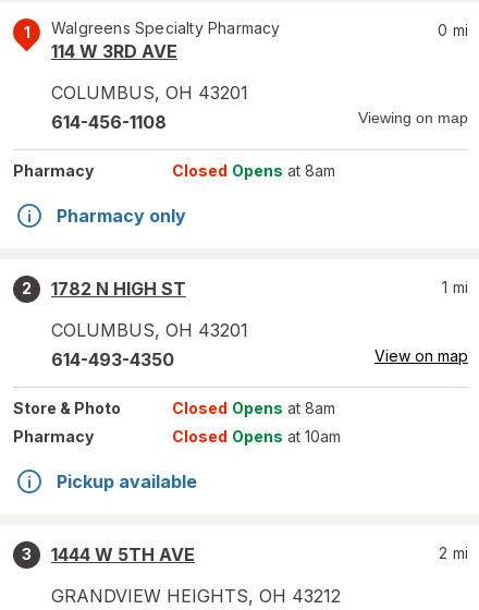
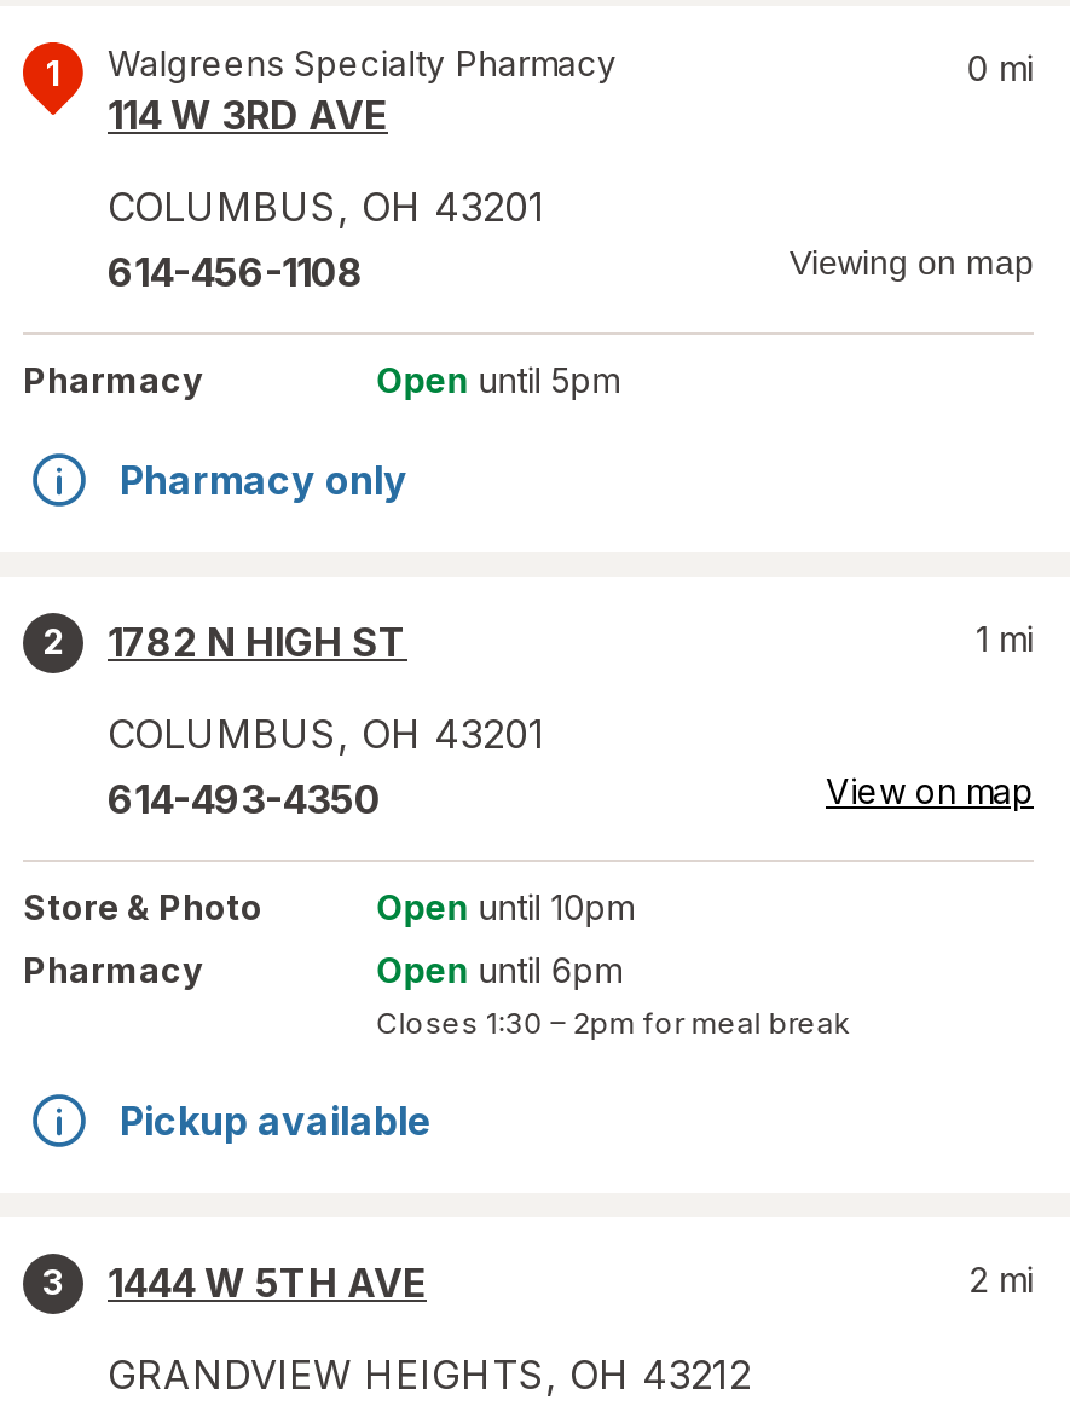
[172,161,336,180] Closed Opens at 8am -> [377,359,619,400] Open until 5pm
[172,399,336,417] Closed Opens at 8am -> [377,886,633,927] Open until 10pm
[172,427,341,446] Closed Opens at 10am -> [377,949,851,1041] Open until 6pm | Closes 1:30 – 2pm for meal break

